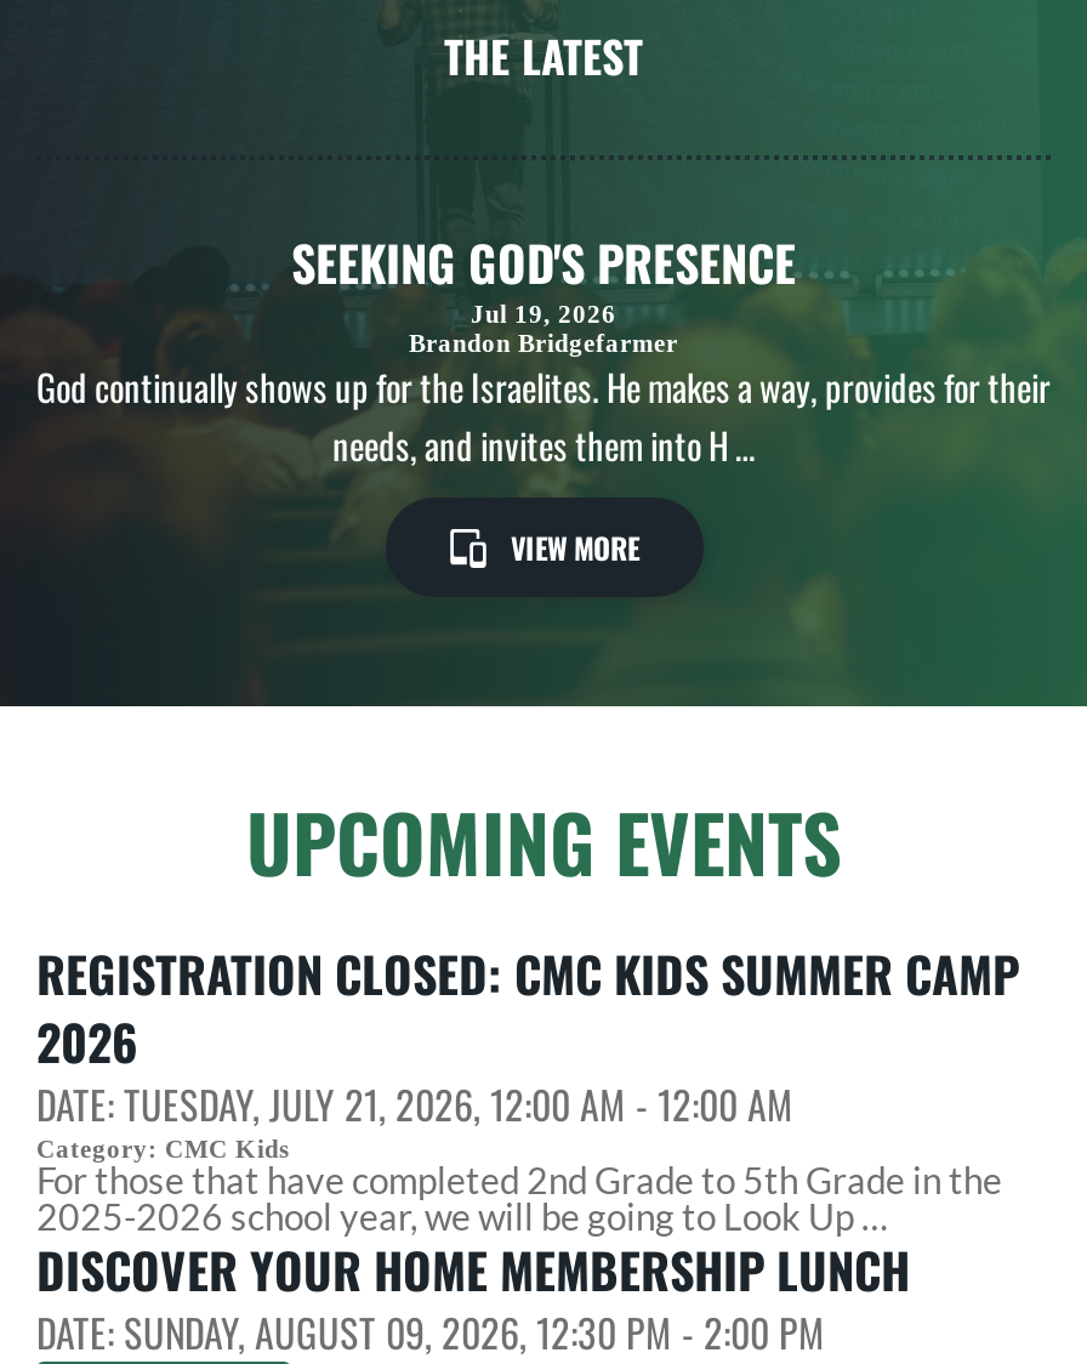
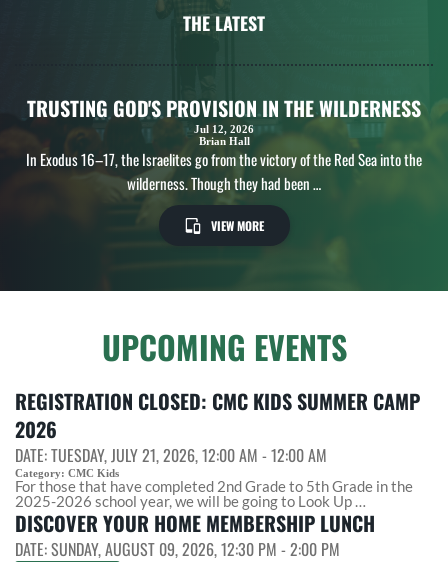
[36,226,1051,471] SEEKING GOD'S PRESENCE | Jul 19, 2026 | Brandon Bridgefarmer | God continually shows up for the Israelites. He makes a way, provides for their | needs, and invites them into H … -> [26,93,422,194] TRUSTING GOD'S PROVISION IN THE WILDERNESS | Jul 12, 2026 | Brian Hall | In Exodus 16–17, the Israelites go from the victory of the Red Sea into the | wilderness. Though they had been …

